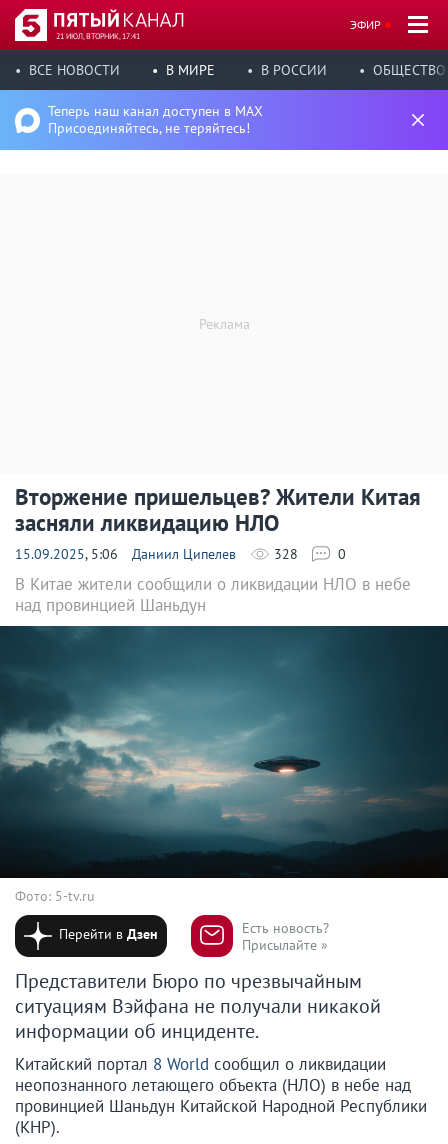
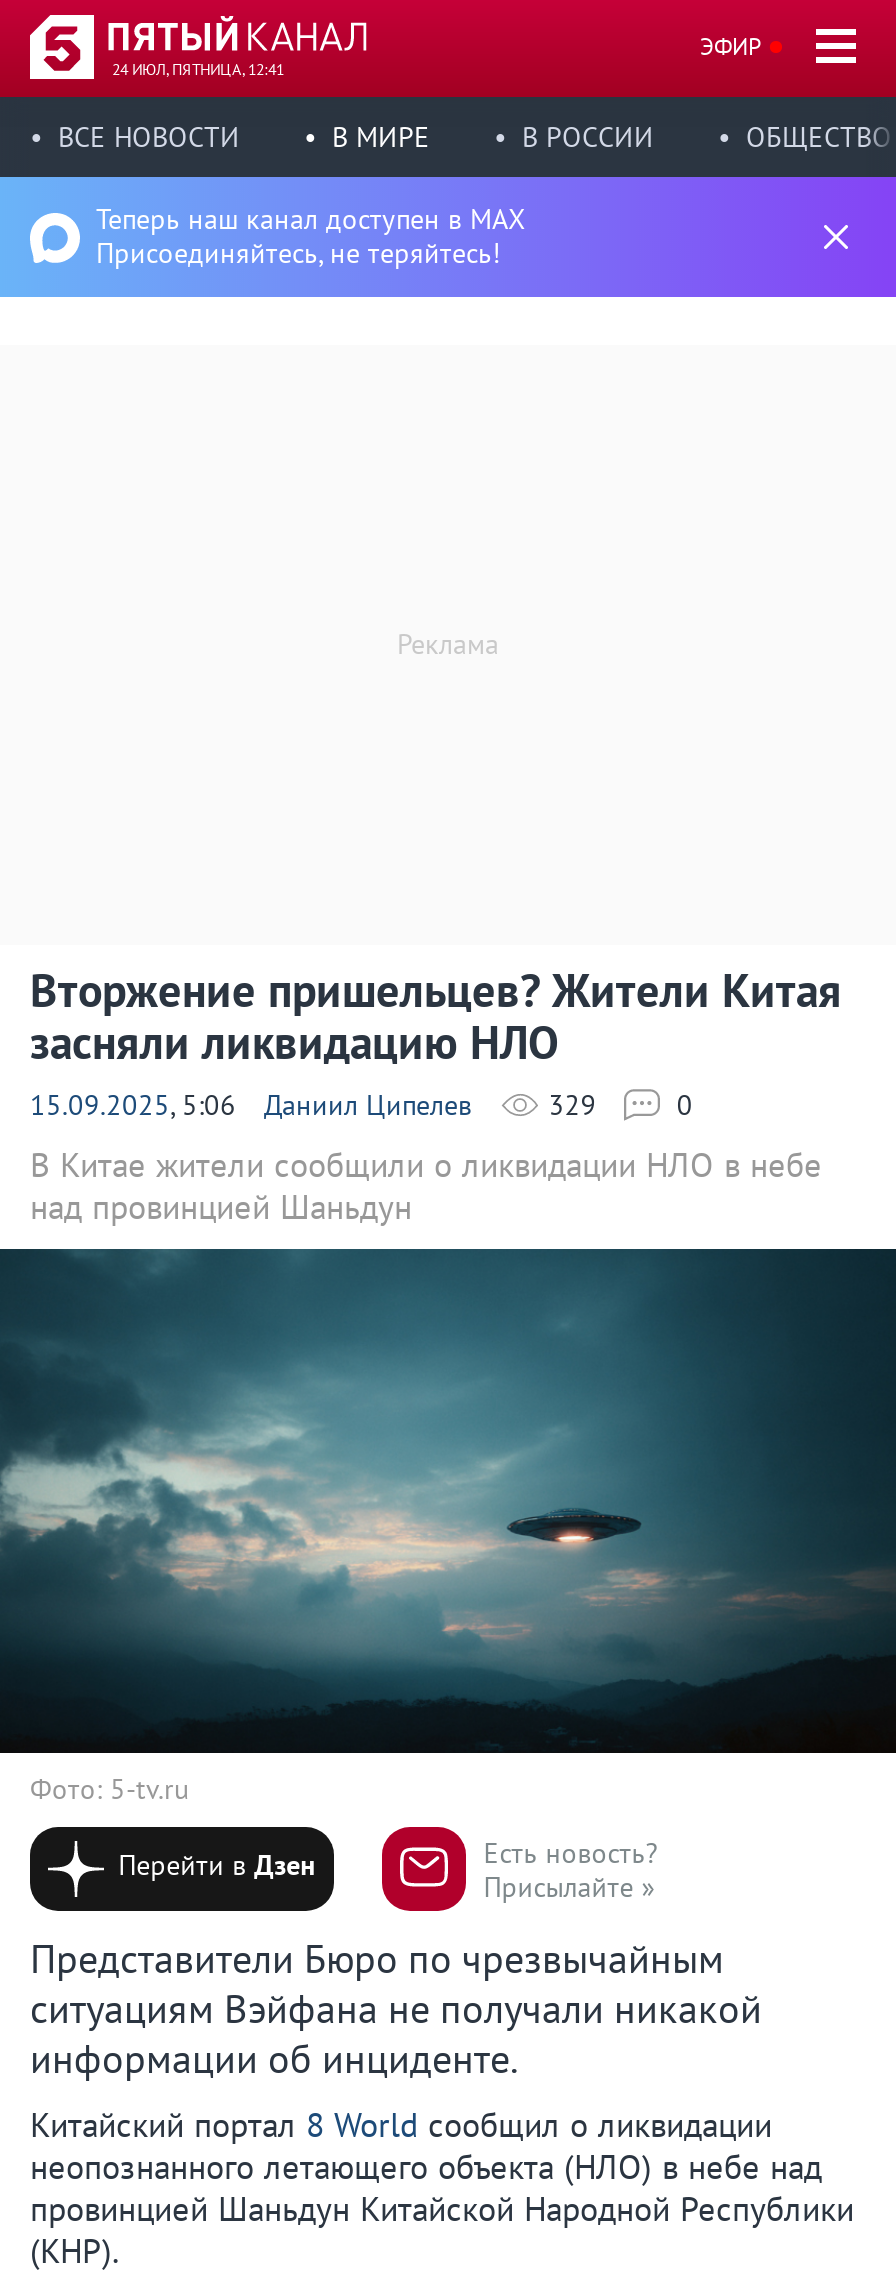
[56,31,140,41] 21 ИЮЛ, ВТОРНИК, 17:41 -> [112,59,284,79] 24 ИЮЛ, ПЯТНИЦА, 12:41
[274,545,298,563] 328 -> [548,1087,596,1123] 329

